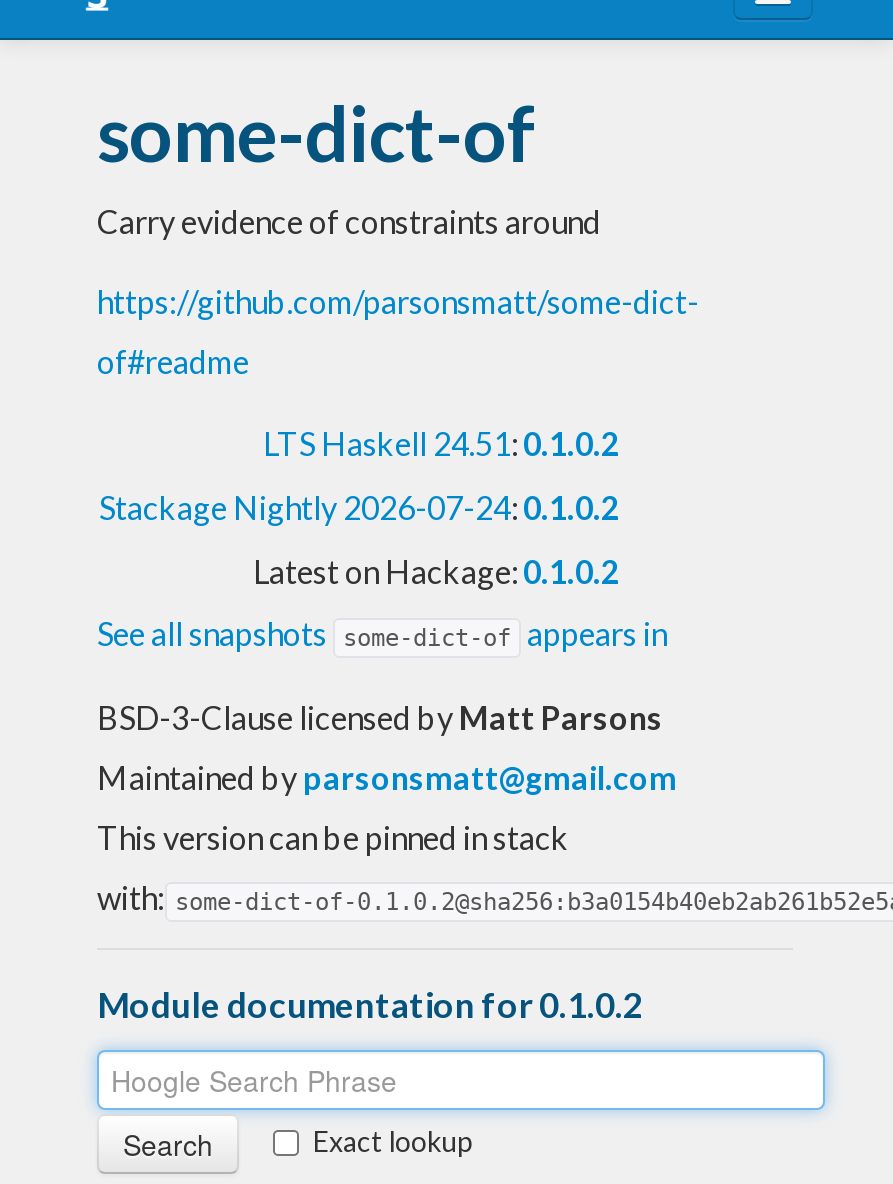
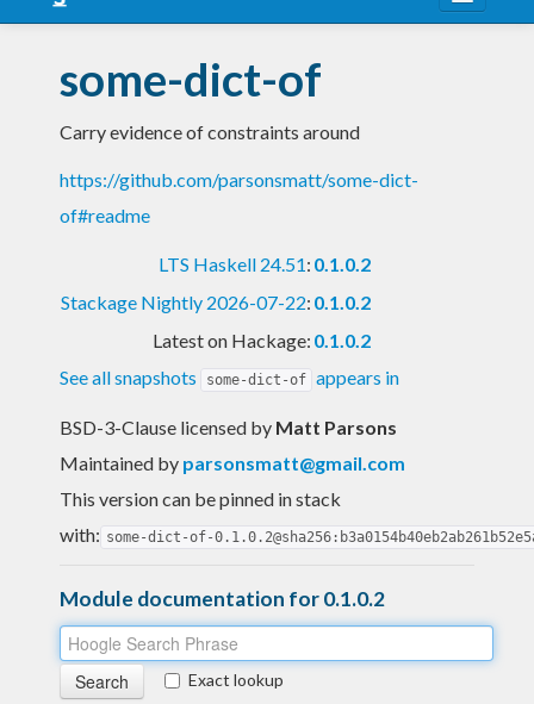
[99,488,619,526] Stackage Nightly 2026-07-24: 0.1.0.2 -> [61,291,371,313] Stackage Nightly 2026-07-22: 0.1.0.2

